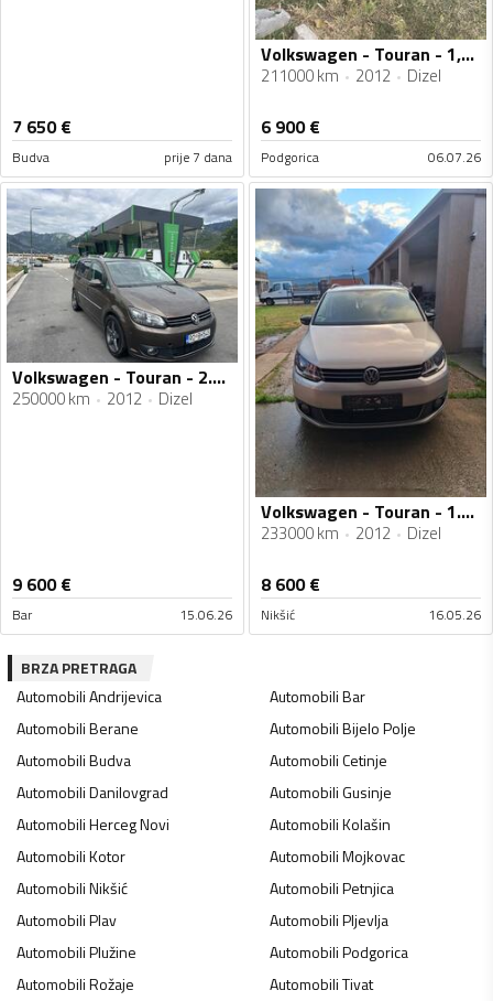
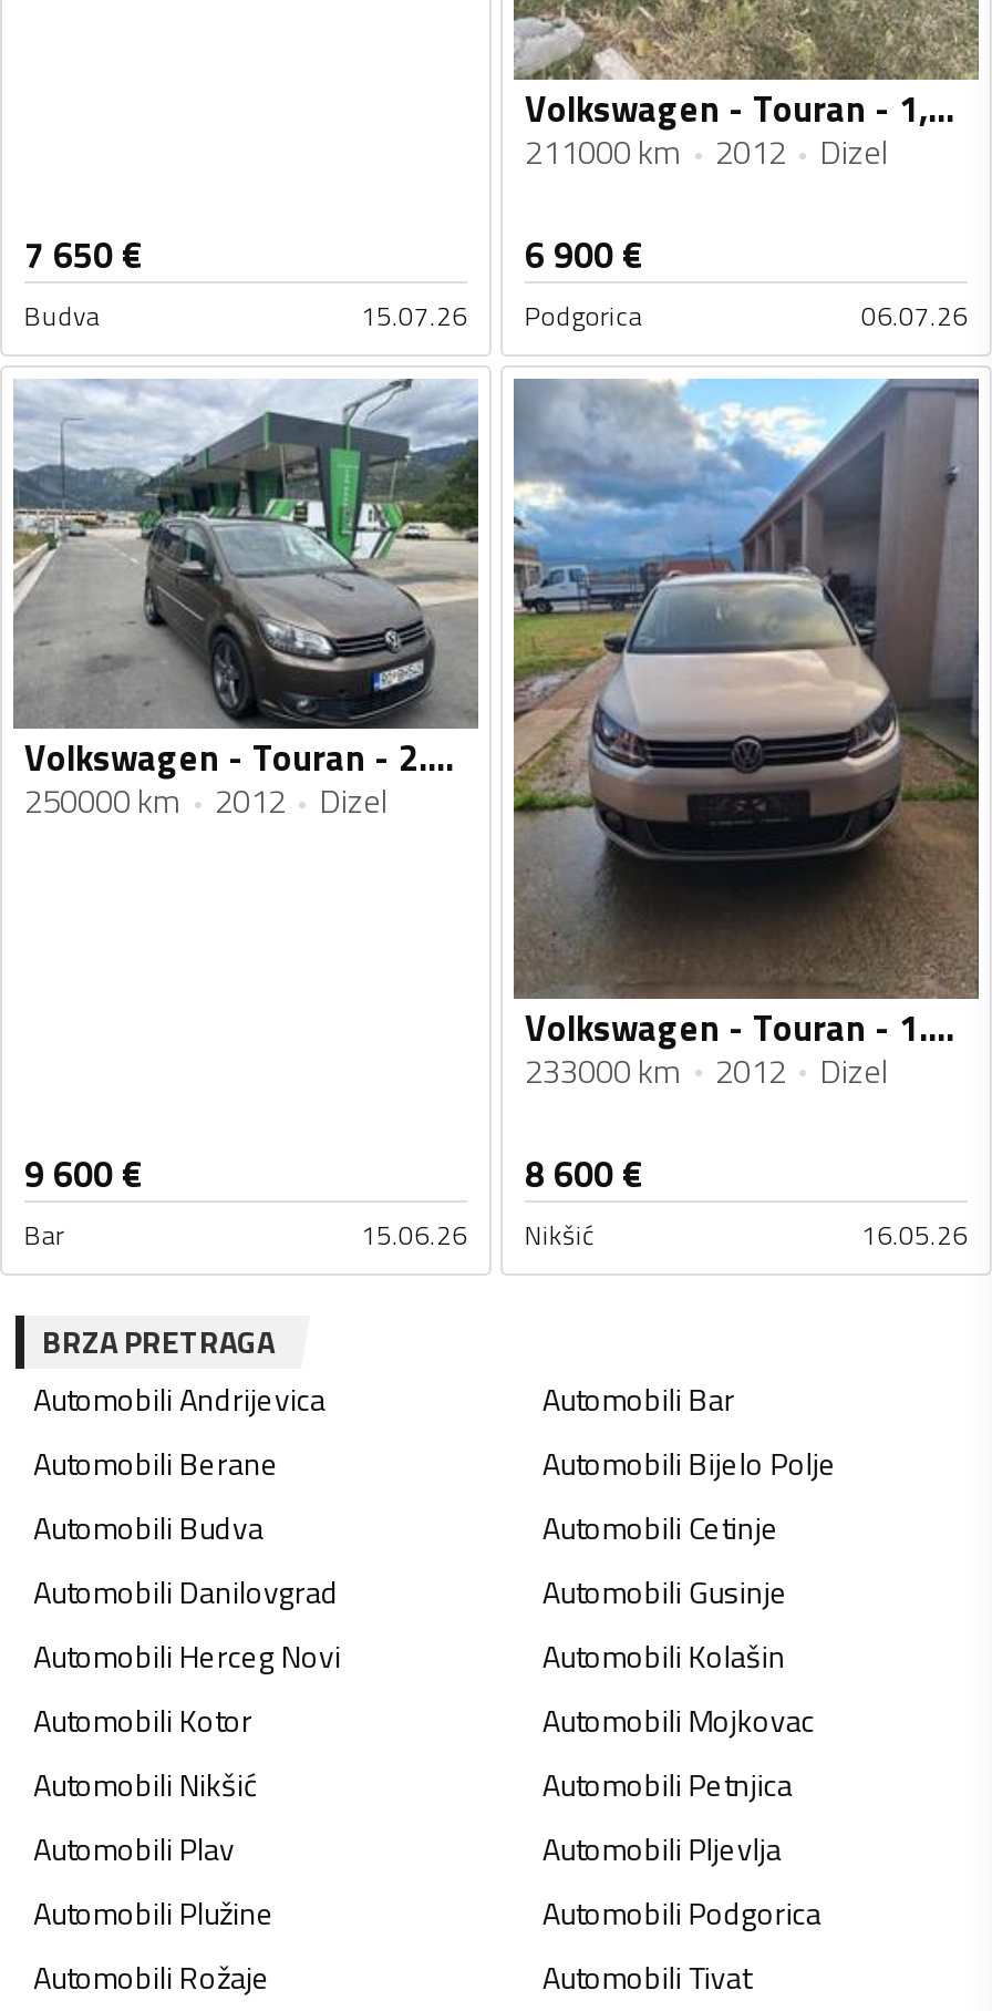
[164,147,319,168] prije 7 dana Podgorica -> [361,296,642,338] 15.07.26 Podgorica

